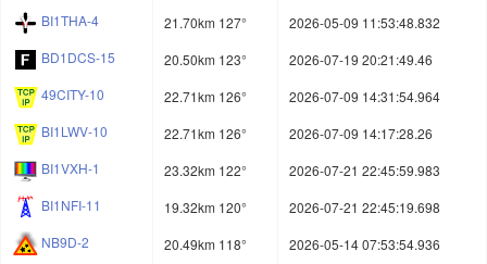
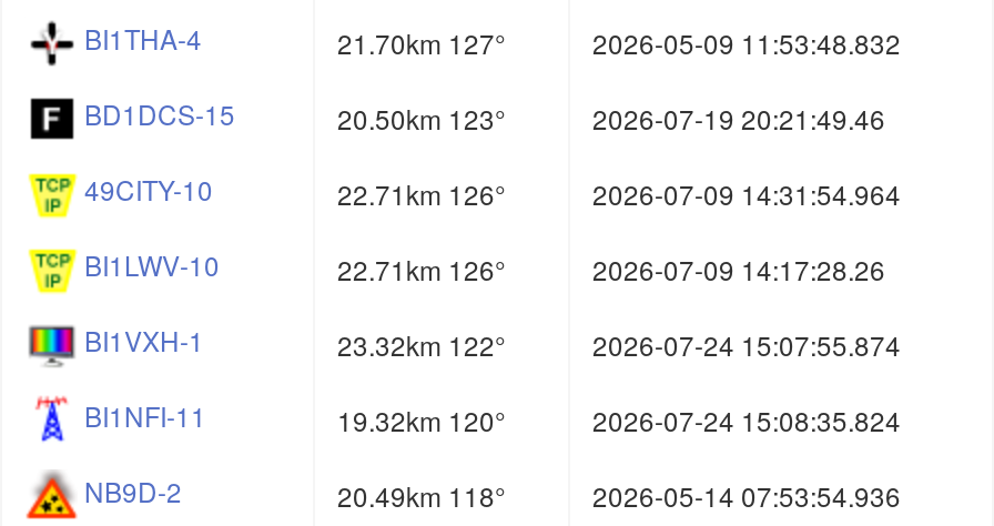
[289,161,440,179] 2026-07-21 22:45:59.983 -> [592,325,901,363] 2026-07-24 15:07:55.874
[289,198,440,216] 2026-07-21 22:45:19.698 -> [592,401,901,438] 2026-07-24 15:08:35.824

